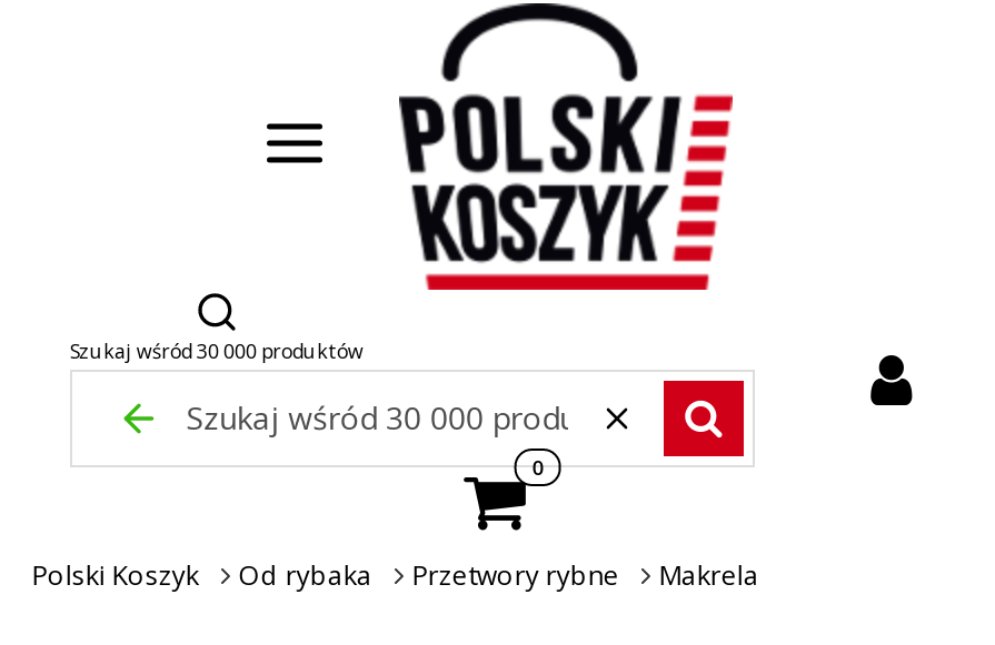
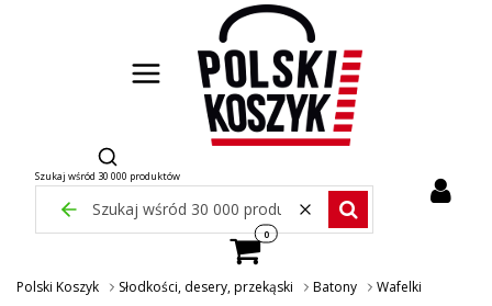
[239,556,759,594] Od rybaka | Przetwory rybne | Makrela -> [118,277,421,296] Słodkości, desery, przekąski | Batony | Wafelki

